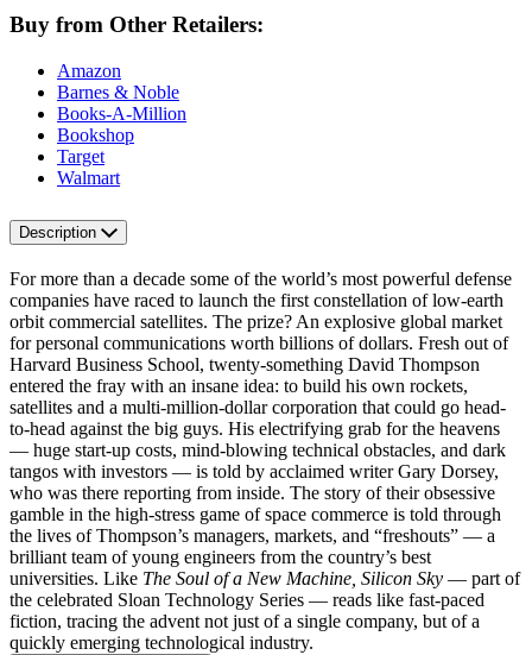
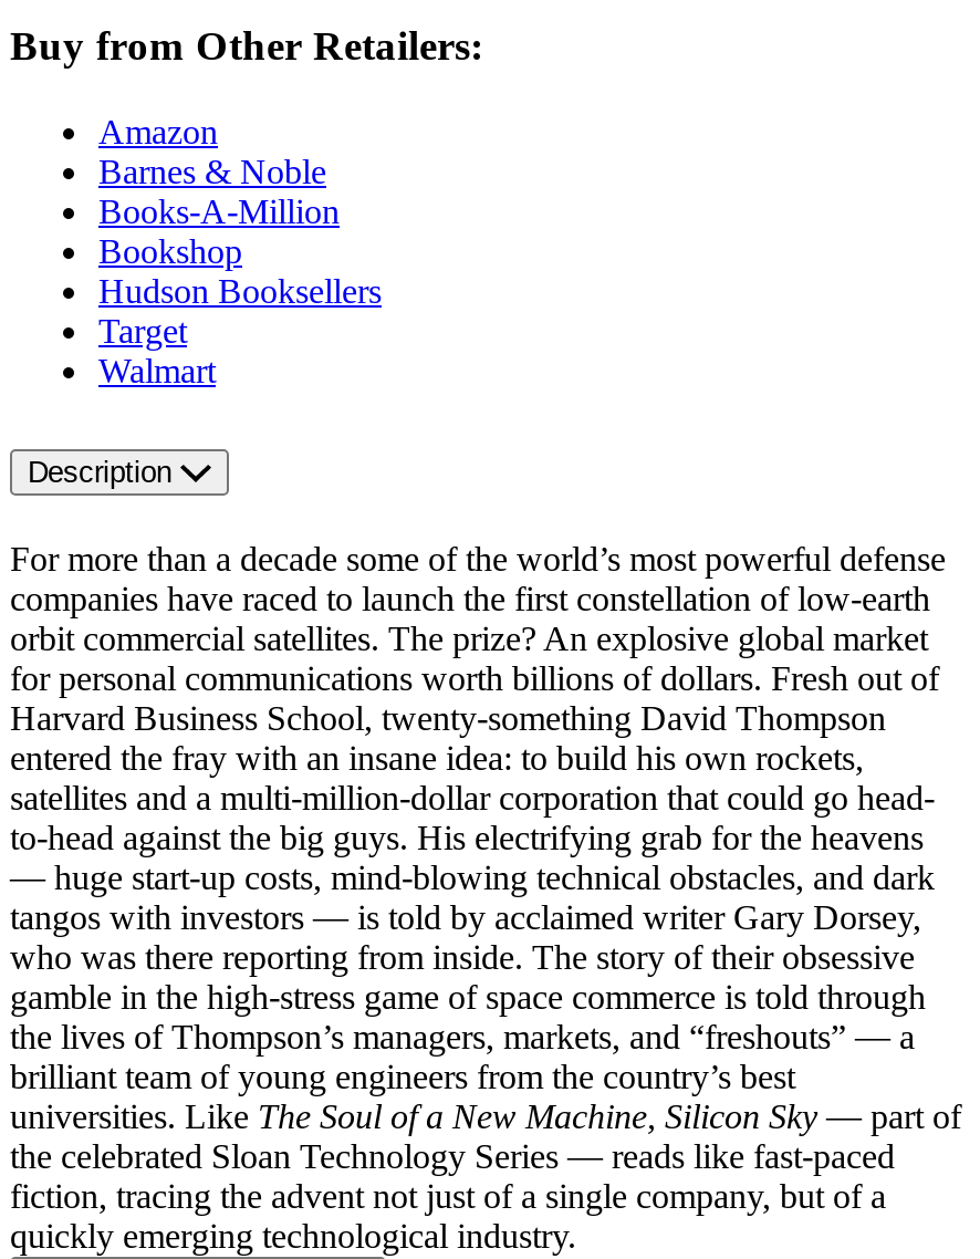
none -> [98,272,382,310] Hudson Booksellers

